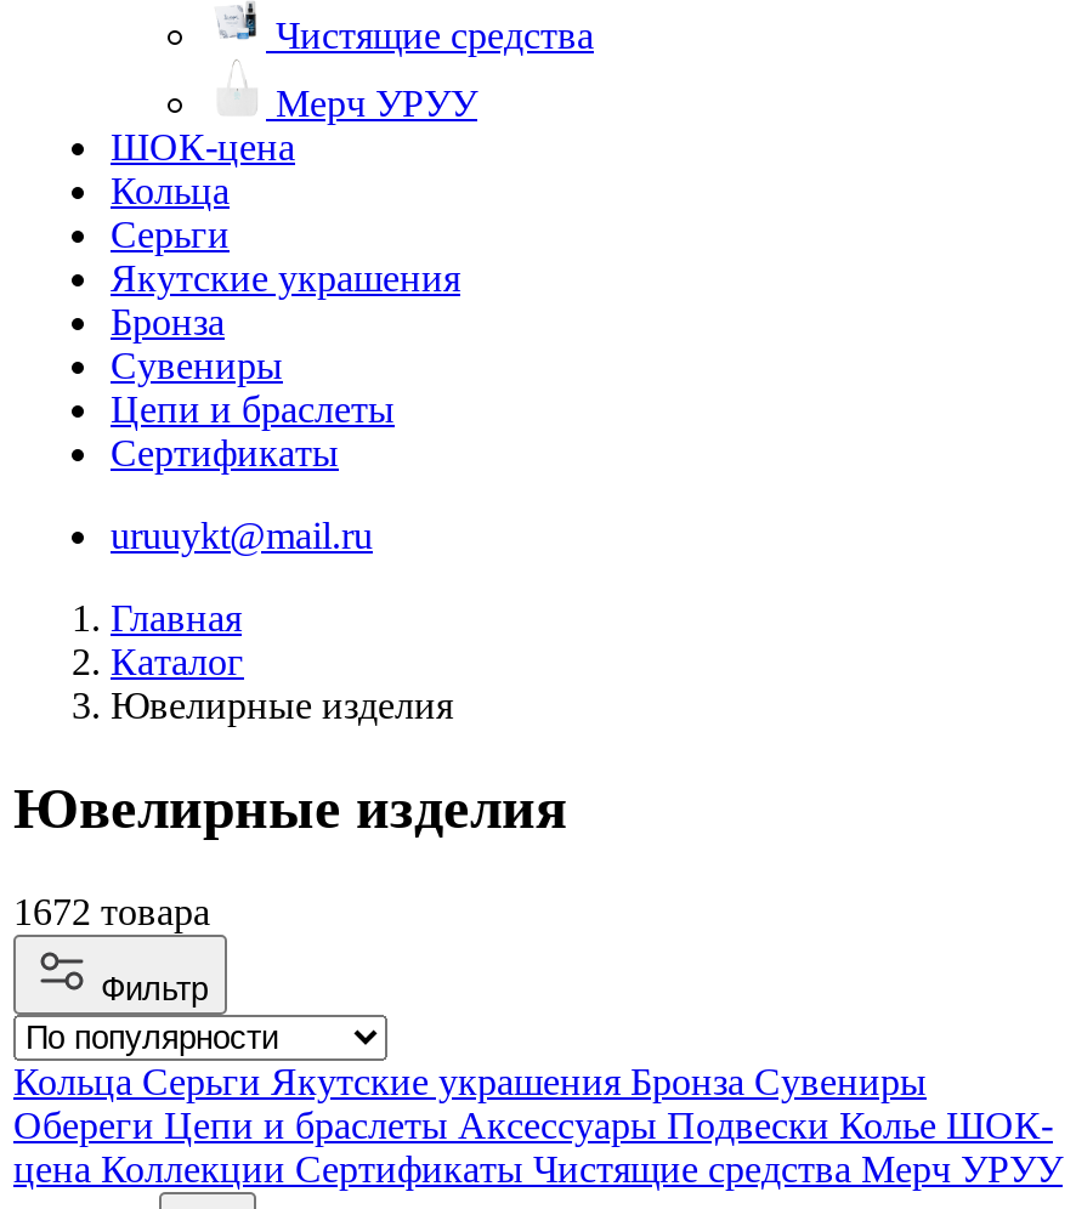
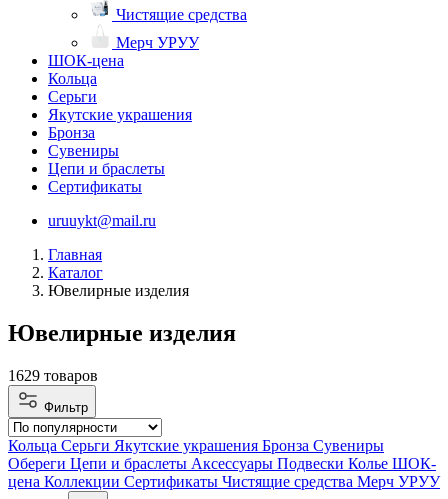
[13,890,210,932] 1672 товара -> [8,367,98,384] 1629 товаров

